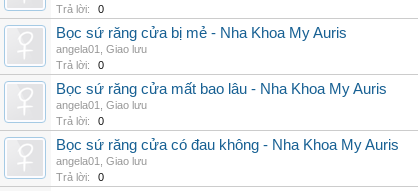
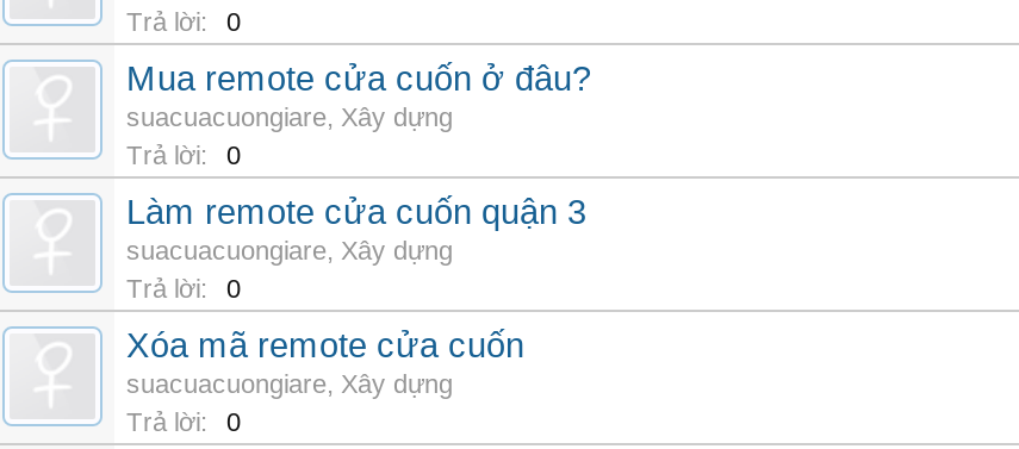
[56,25,347,55] Bọc sứ răng cửa bị mẻ - Nha Khoa My Auris | angela01, Giao lưu -> [126,60,591,131] Mua remote cửa cuốn ở đâu? | suacuacuongiare, Xây dựng
[56,81,387,111] Bọc sứ răng cửa mất bao lâu - Nha Khoa My Auris | angela01, Giao lưu -> [126,193,586,264] Làm remote cửa cuốn quận 3 | suacuacuongiare, Xây dựng
[56,137,399,167] Bọc sứ răng cửa có đau không - Nha Khoa My Auris | angela01, Giao lưu -> [126,326,524,398] Xóa mã remote cửa cuốn | suacuacuongiare, Xây dựng

